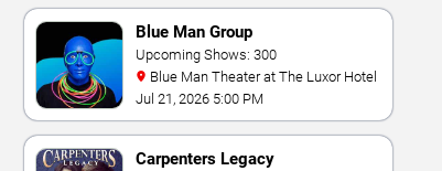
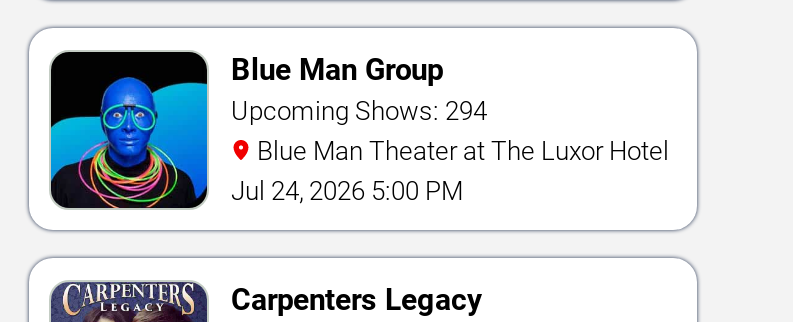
[136,46,277,63] Upcoming Shows: 300 -> [231,96,487,126] Upcoming Shows: 294
[136,90,263,107] Jul 21, 2026 5:00 PM -> [231,176,463,206] Jul 24, 2026 5:00 PM

